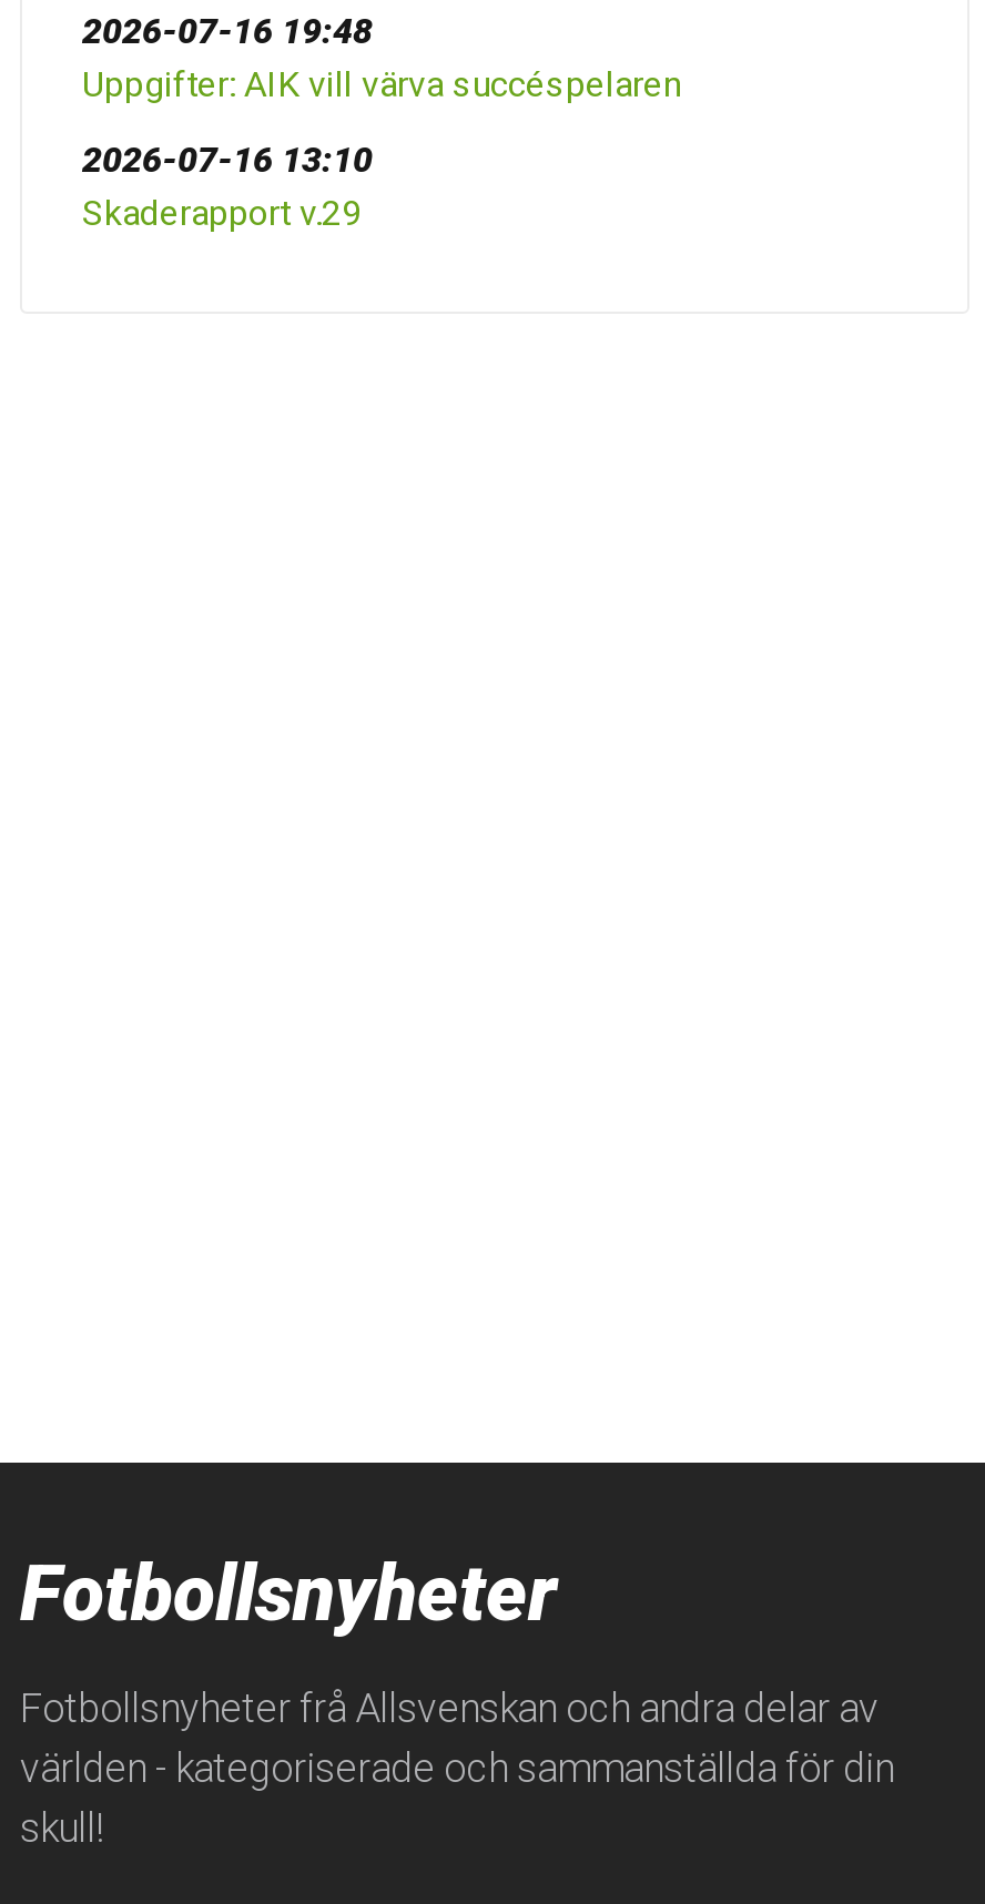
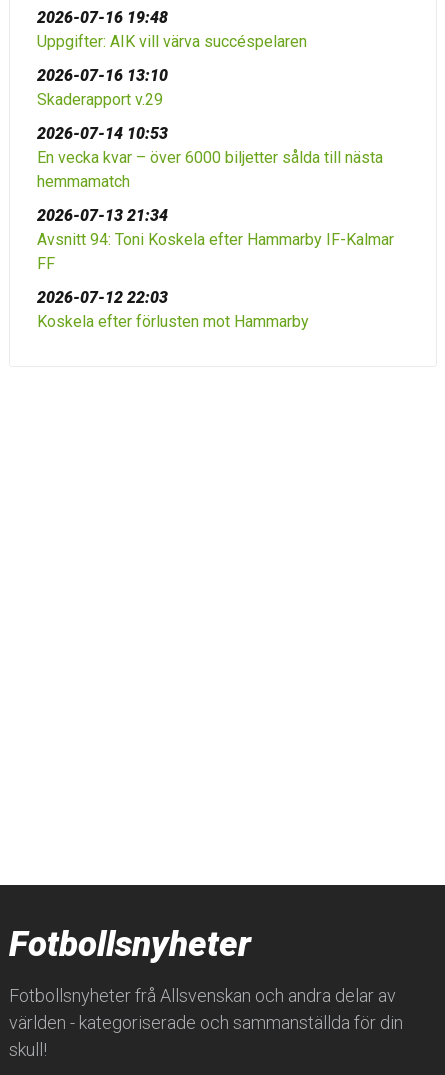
none -> [37,124,394,331] 2026-07-14 10:53 | En vecka kvar – över 6000 biljetter sålda till nästa | hemmamatch | 2026-07-13 21:34 | Avsnitt 94: Toni Koskela efter Hammarby IF-Kalmar | FF | 2026-07-12 22:03 | Koskela efter förlusten mot Hammarby

